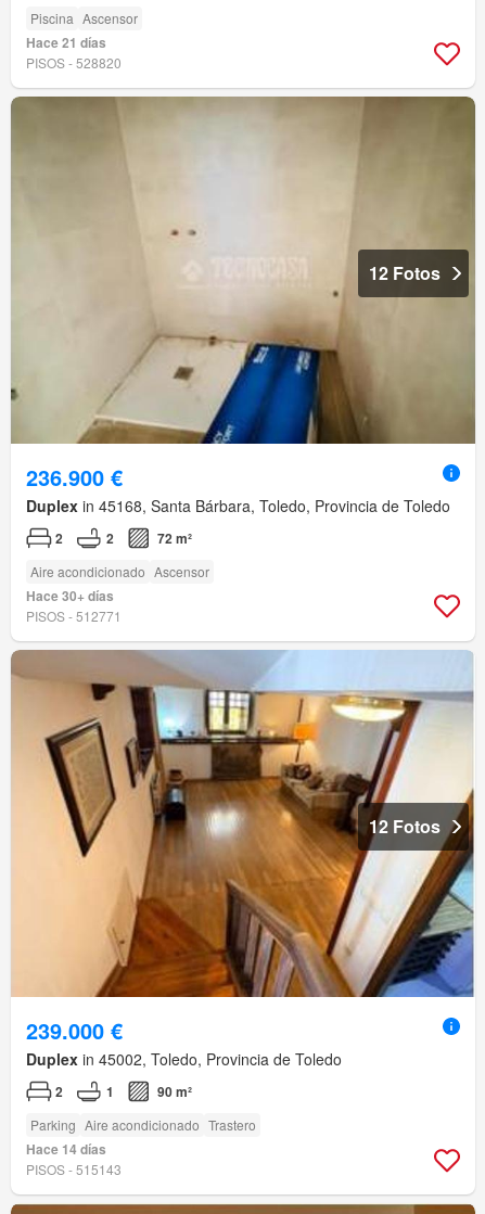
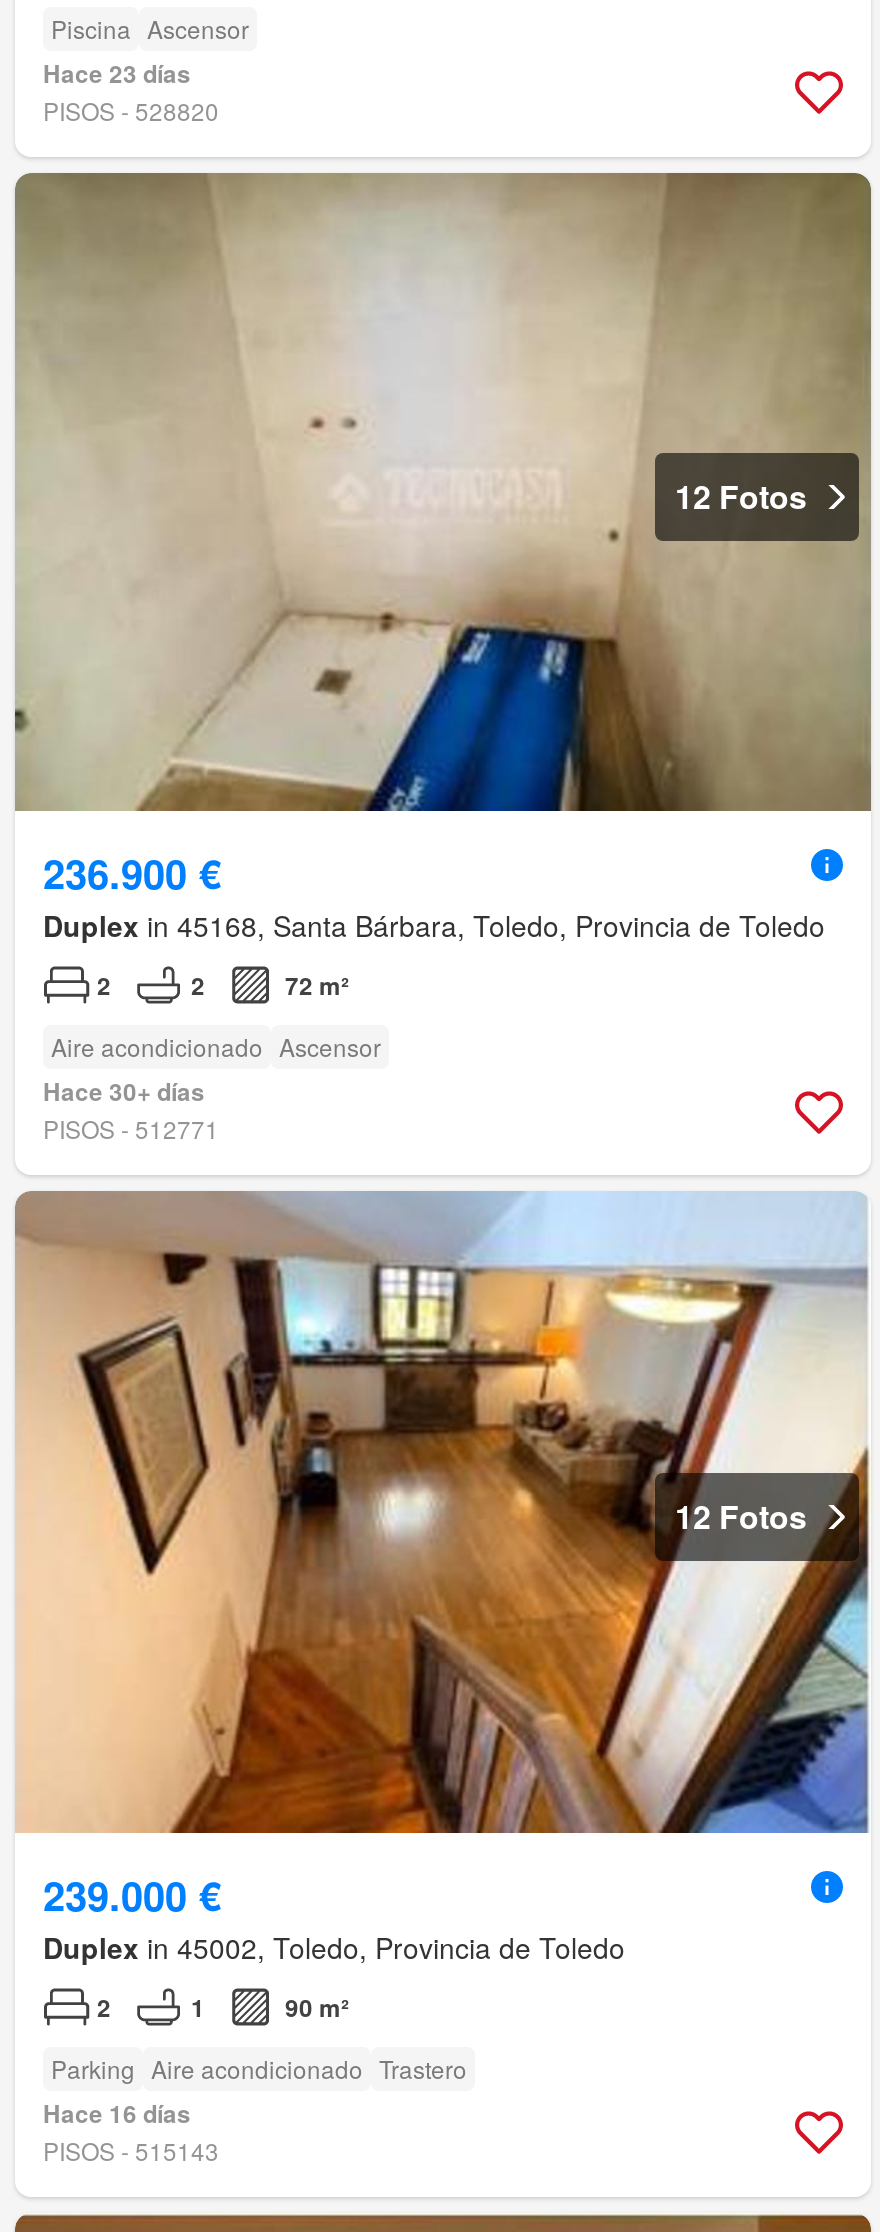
[26,33,106,52] Hace 21 días -> [43,54,191,90] Hace 23 días
[26,1139,106,1159] Hace 14 días -> [43,2094,191,2130] Hace 16 días

